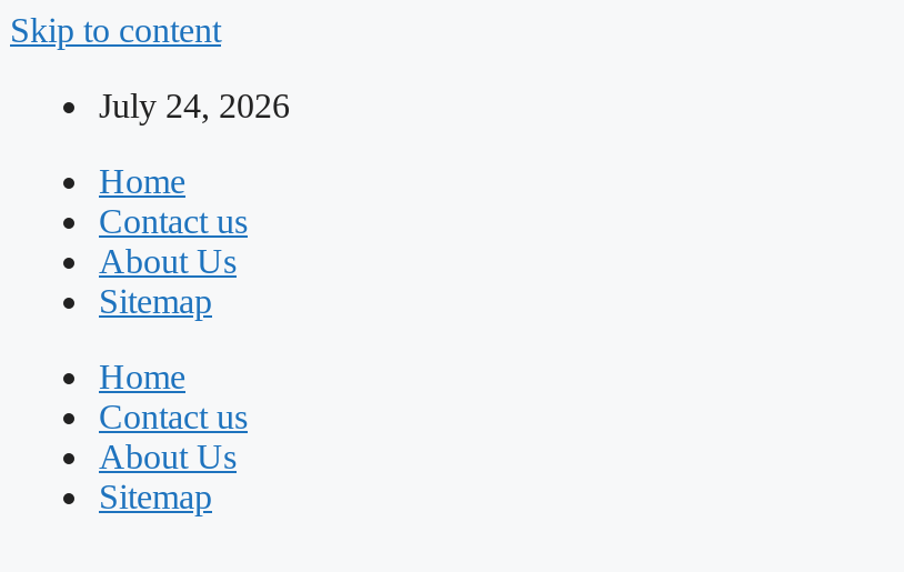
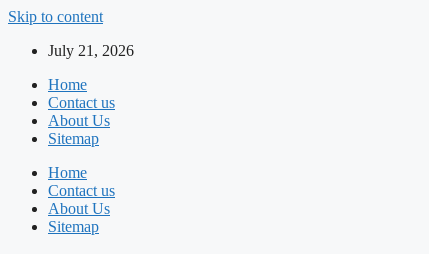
[99,87,290,124] July 24, 2026 -> [48,42,134,59] July 21, 2026

